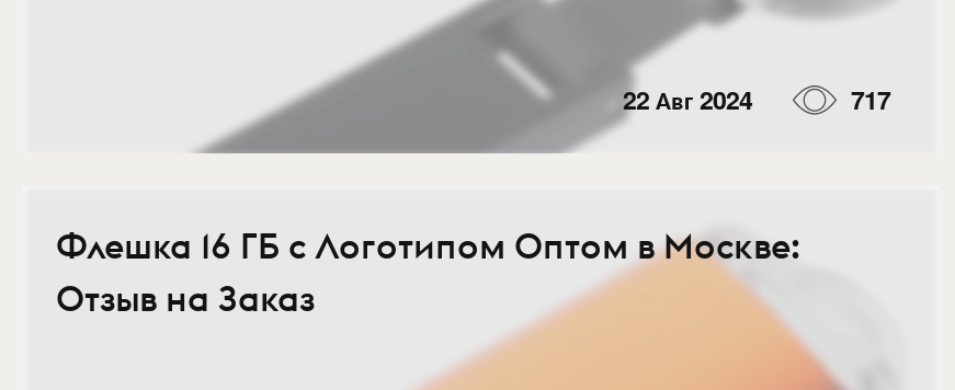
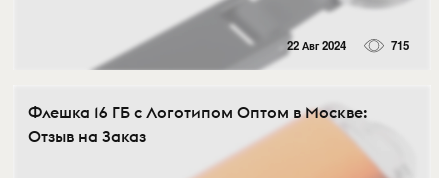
[844,81,890,118] 717 -> [387,37,408,54] 715

